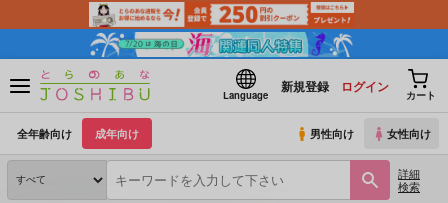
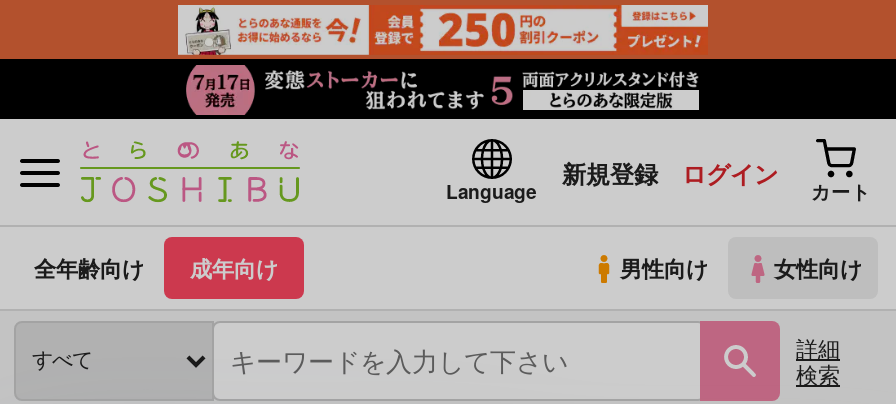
[3,28,445,60] [image] -> [6,57,890,121] [image]

